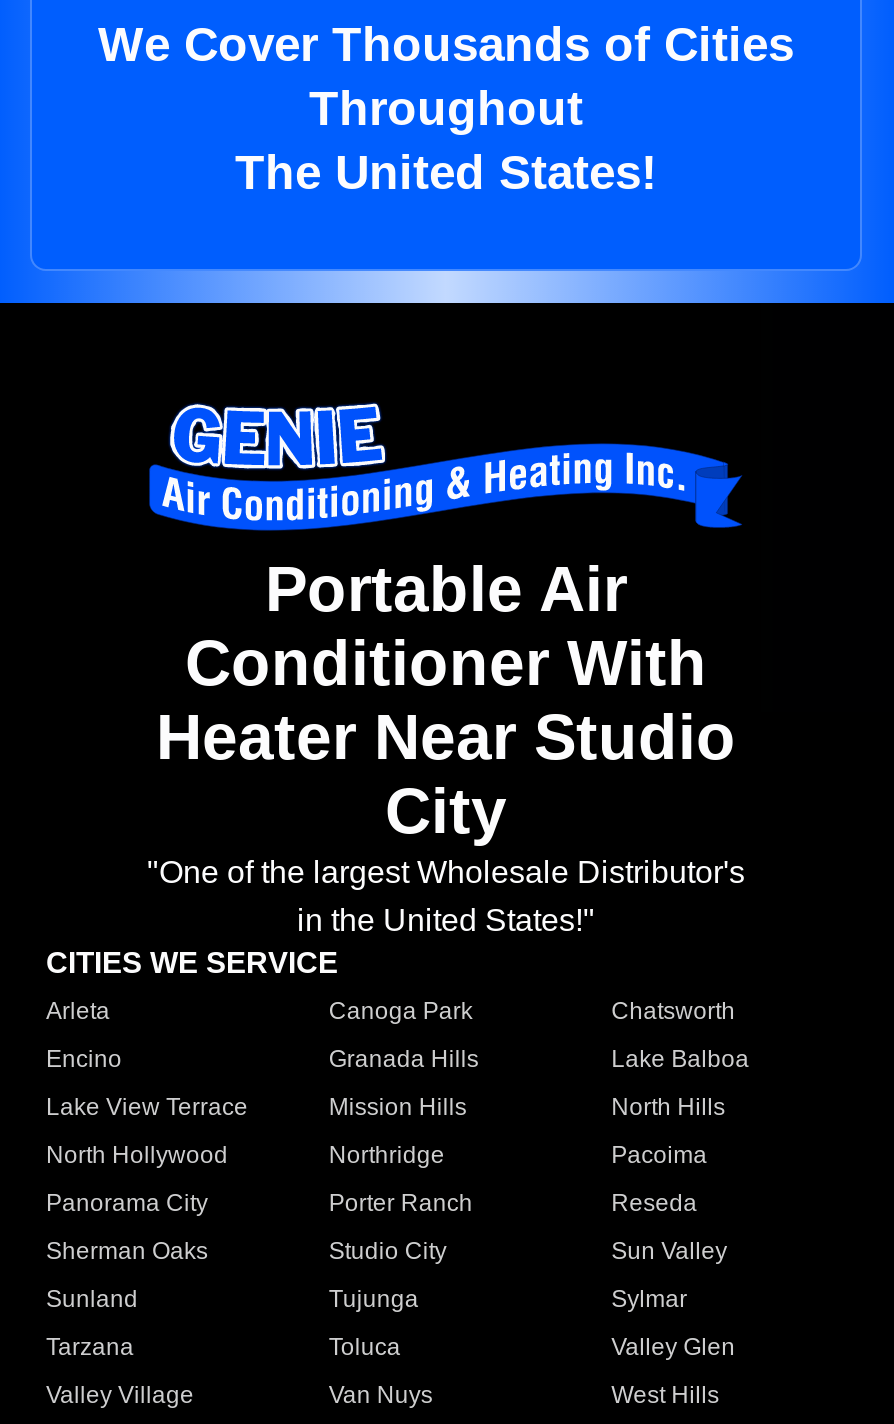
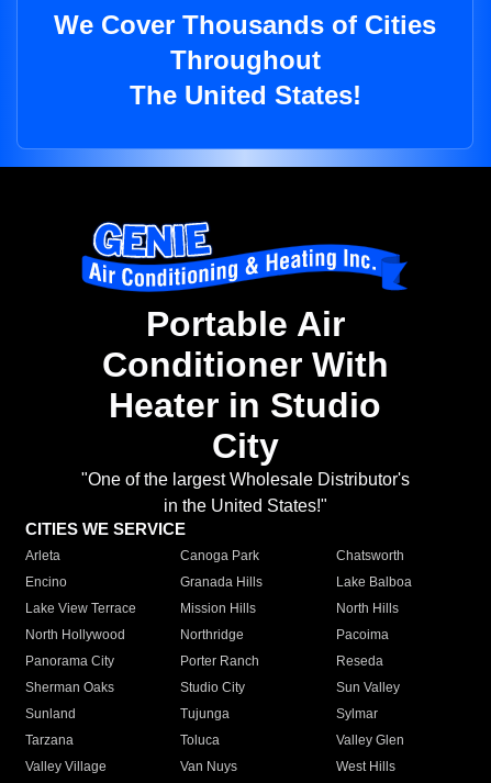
[156,702,736,774] Heater Near Studio -> [109,386,381,425] Heater in Studio

